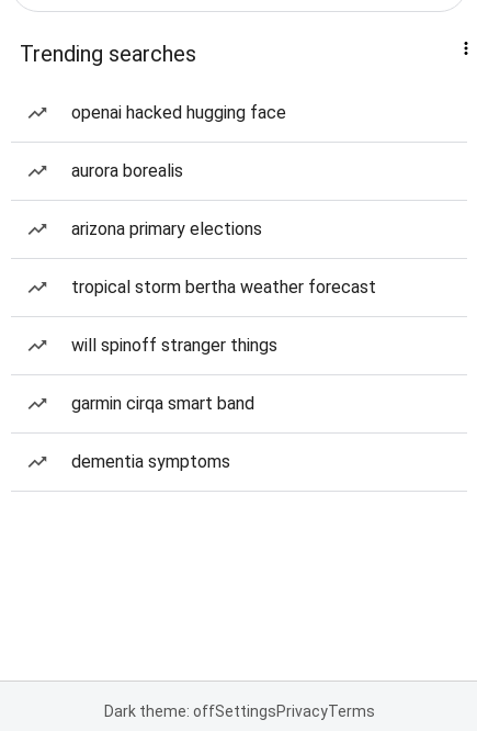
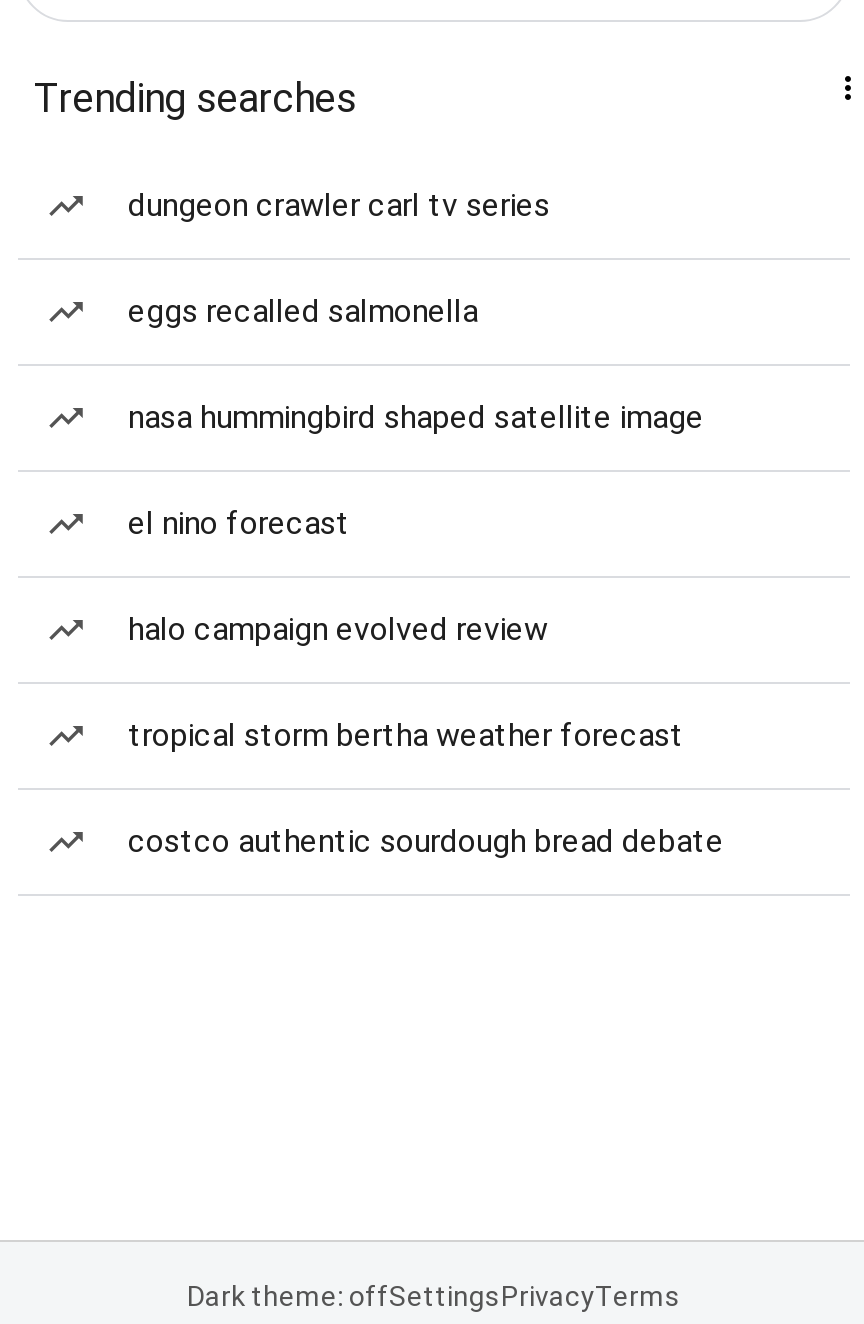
[71,102,286,239] openai hacked hugging face | aurora borealis | arizona primary elections -> [128,186,704,648] dungeon crawler carl tv series | eggs recalled salmonella | nasa hummingbird shaped satellite image | el nino forecast | halo campaign evolved review
moved [71,277,376,297] -> [128,716,684,754]: tropical storm bertha weather forecast
[71,335,277,472] will spinoff stranger things | garmin cirqa smart band | dementia symptoms -> [128,822,724,860] costco authentic sourdough bread debate

